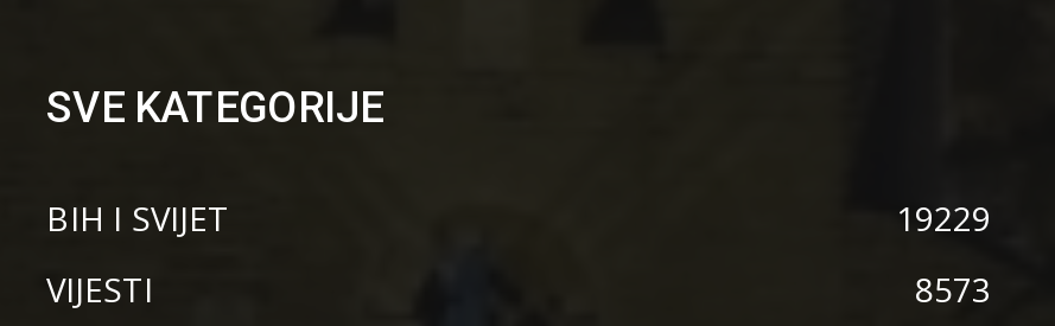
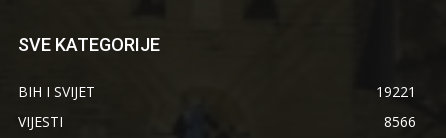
[896,194,991,239] 19229 -> [376,82,416,101] 19221
[915,265,991,310] 8573 -> [384,112,416,131] 8566

